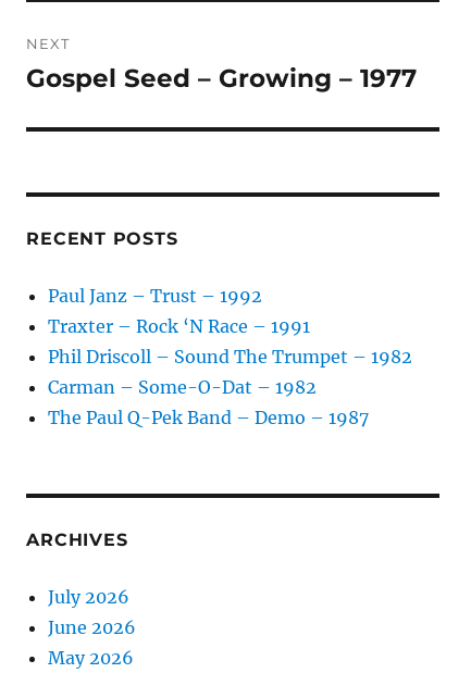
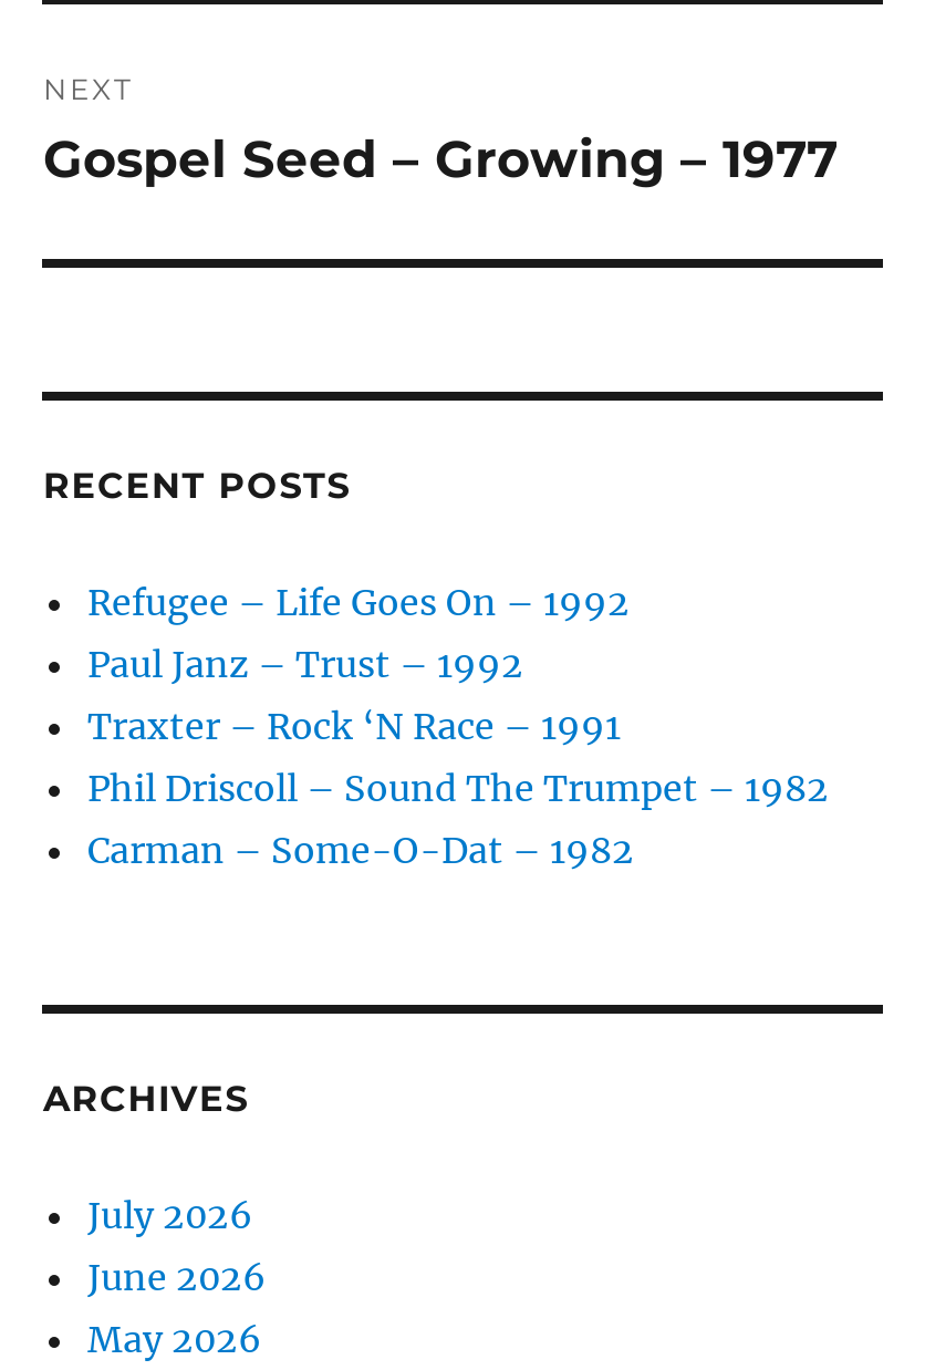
none -> [87,580,630,624] Refugee – Life Goes On – 1992
moved [48,285,413,398] -> [87,642,829,872]: Paul Janz – Trust – 1992 | Traxter – Rock ‘N Race – 1991 | Phil Driscoll – Sound The Trumpet – 1982 | Carman – Some-O-Dat – 1982
[48,407,369,428] The Paul Q-Pek Band – Demo – 1987 -> none

